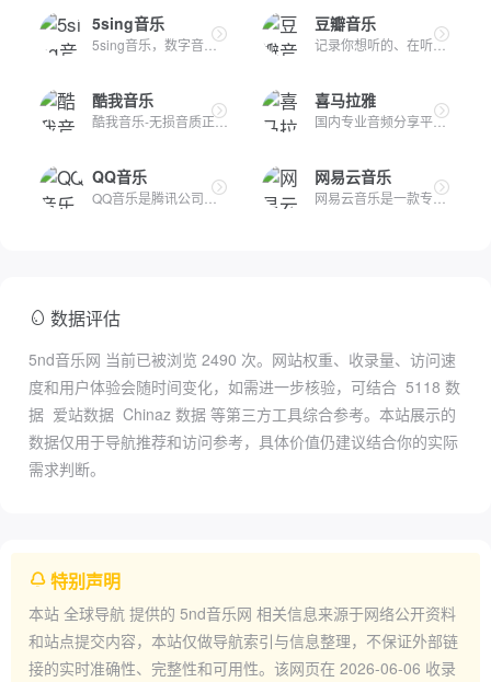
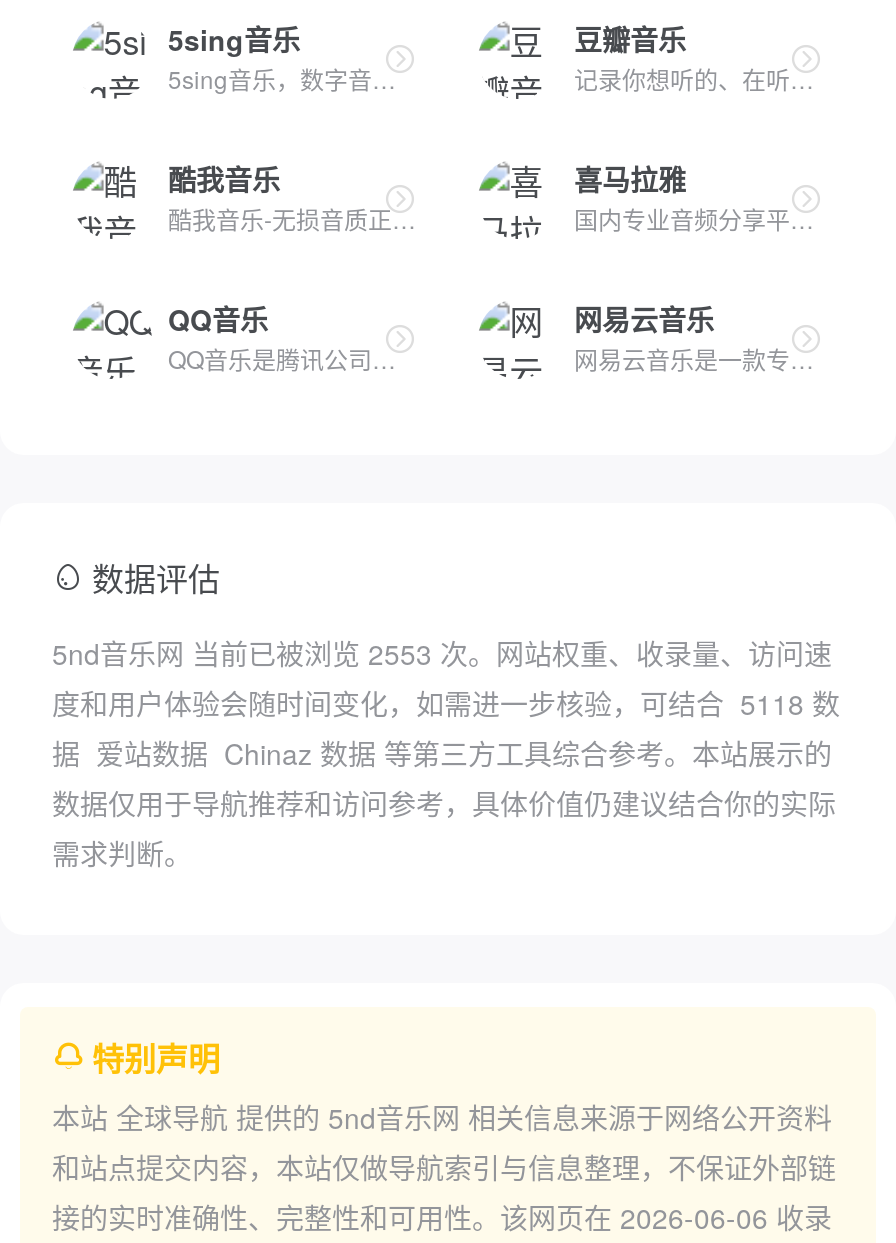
[28,348,456,370] 5nd音乐网 当前已被浏览2490次。网站权重、收录量、访问速 -> [52,633,832,673] 5nd音乐网 当前已被浏览2553次。网站权重、收录量、访问速

